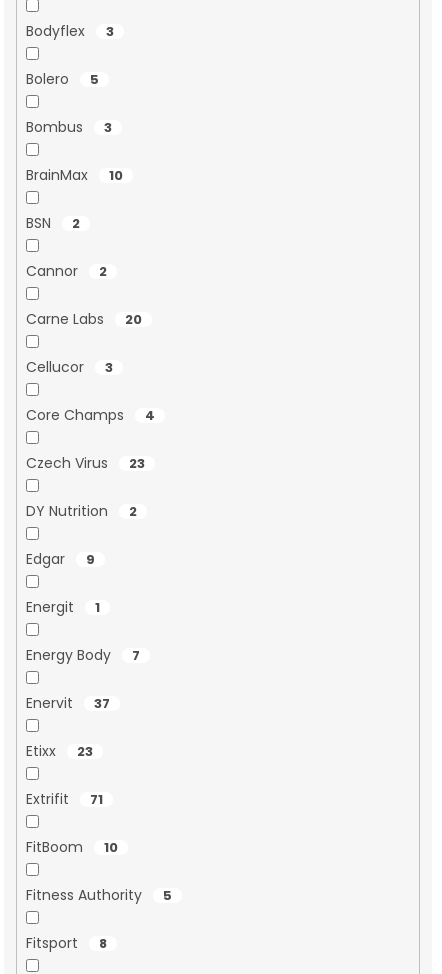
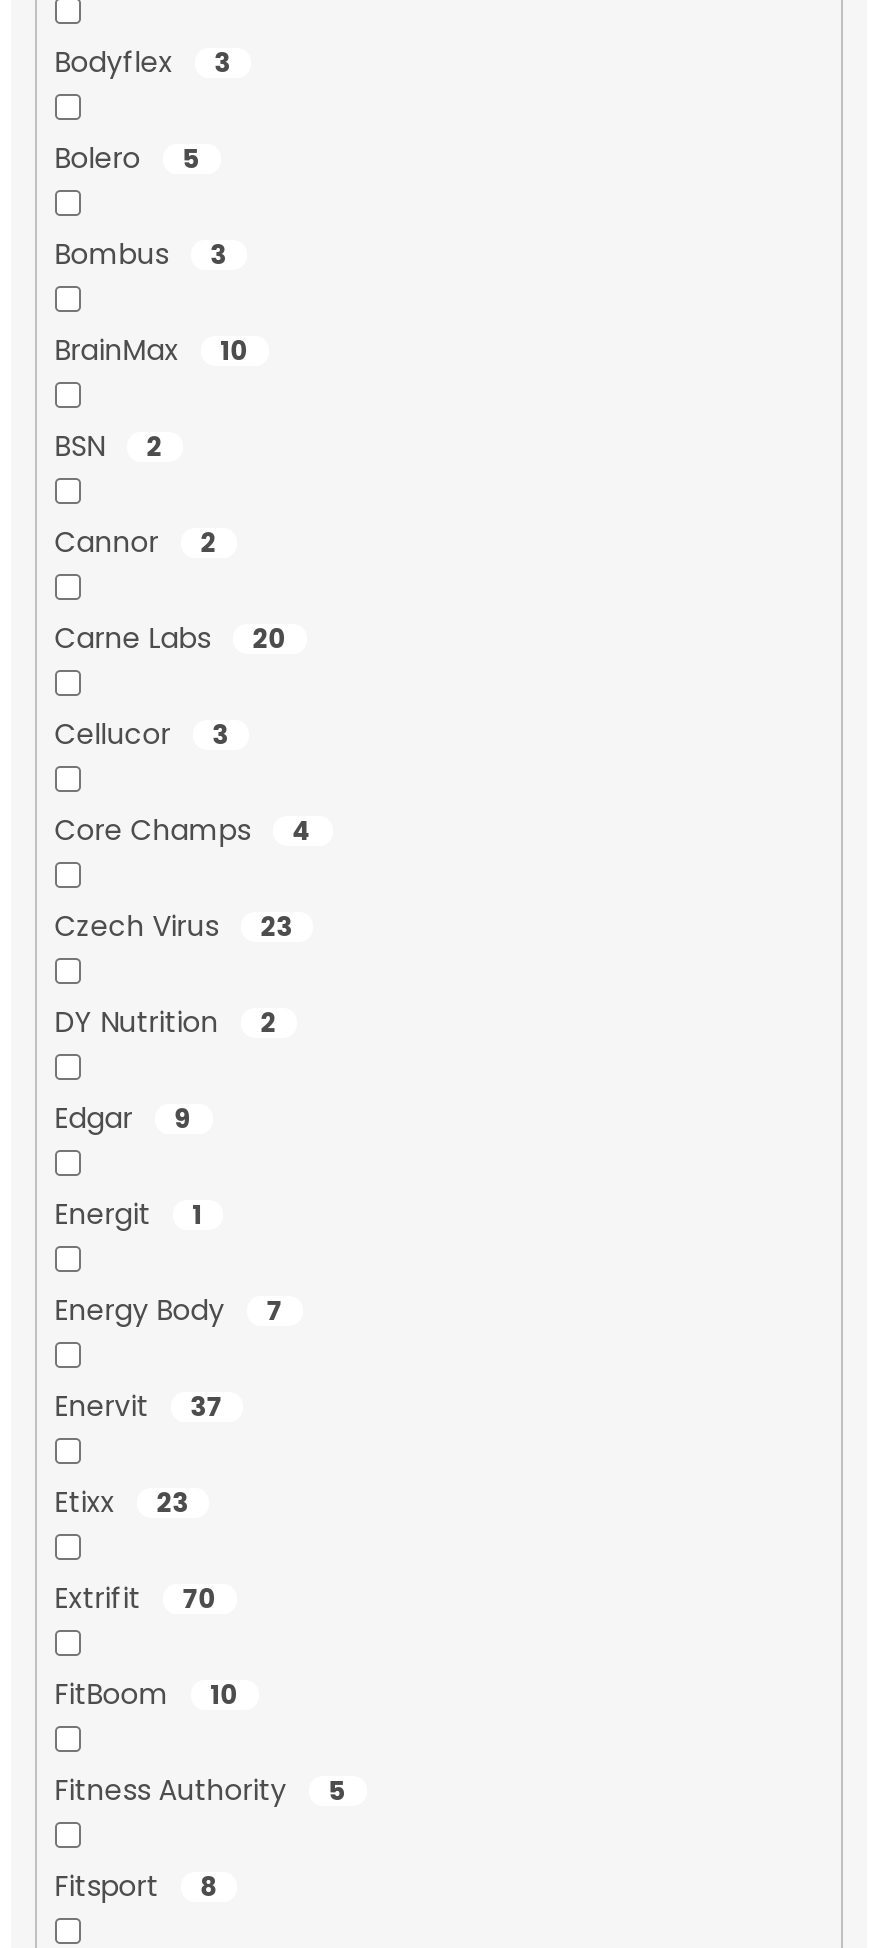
[26,789,103,809] Extrifit 71 -> [55,1579,217,1619] Extrifit 70

